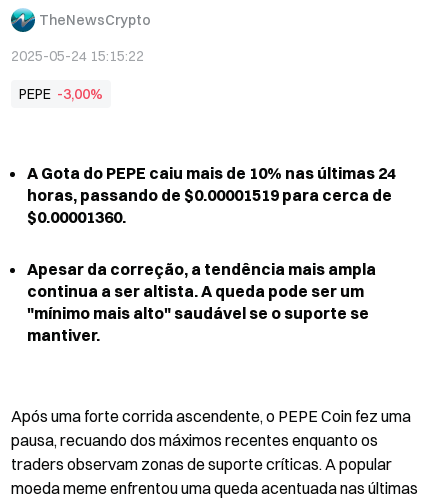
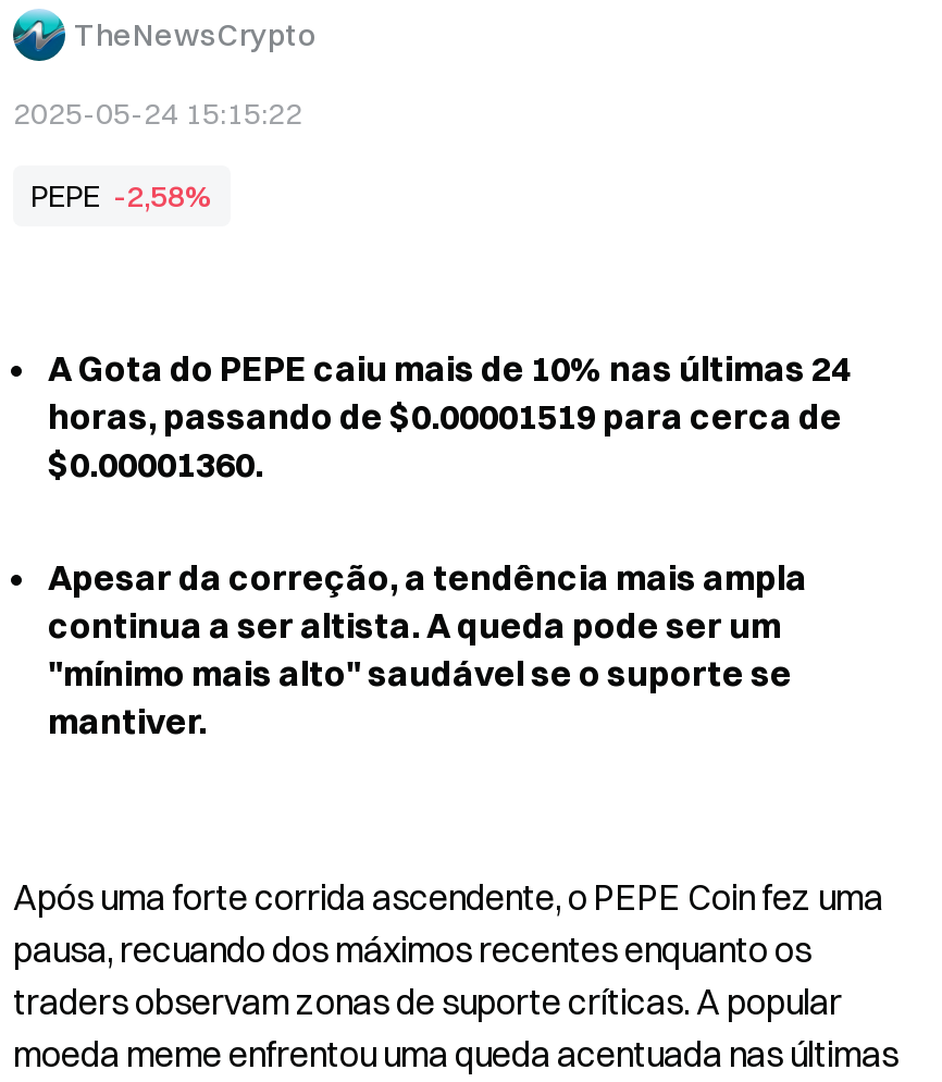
[19,85,103,103] PEPE -3,00% -> [30,176,213,216] PEPE -2,58%

